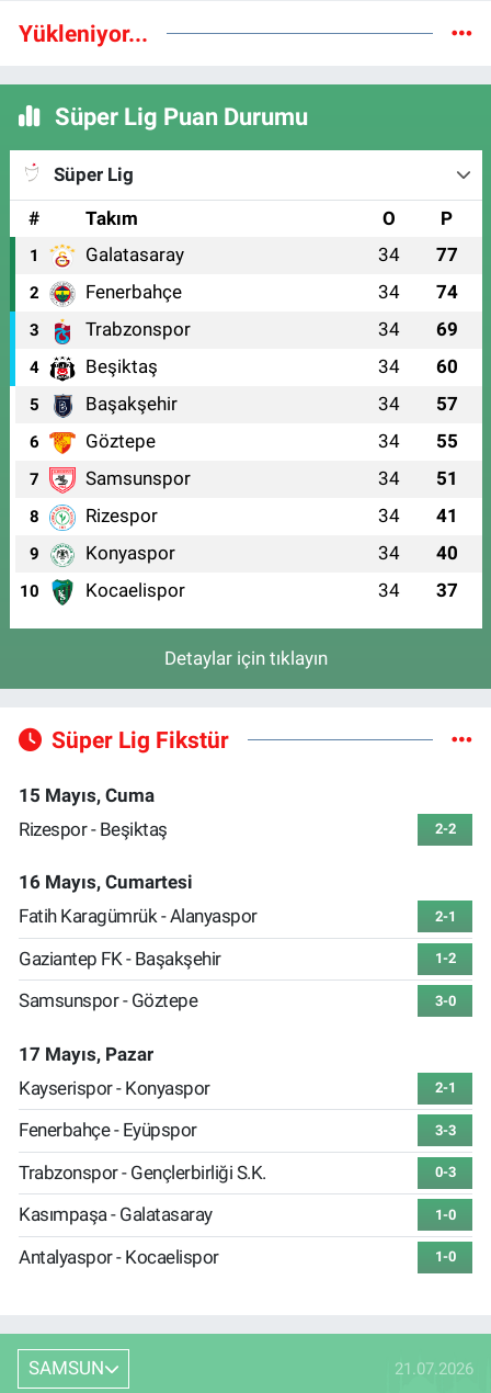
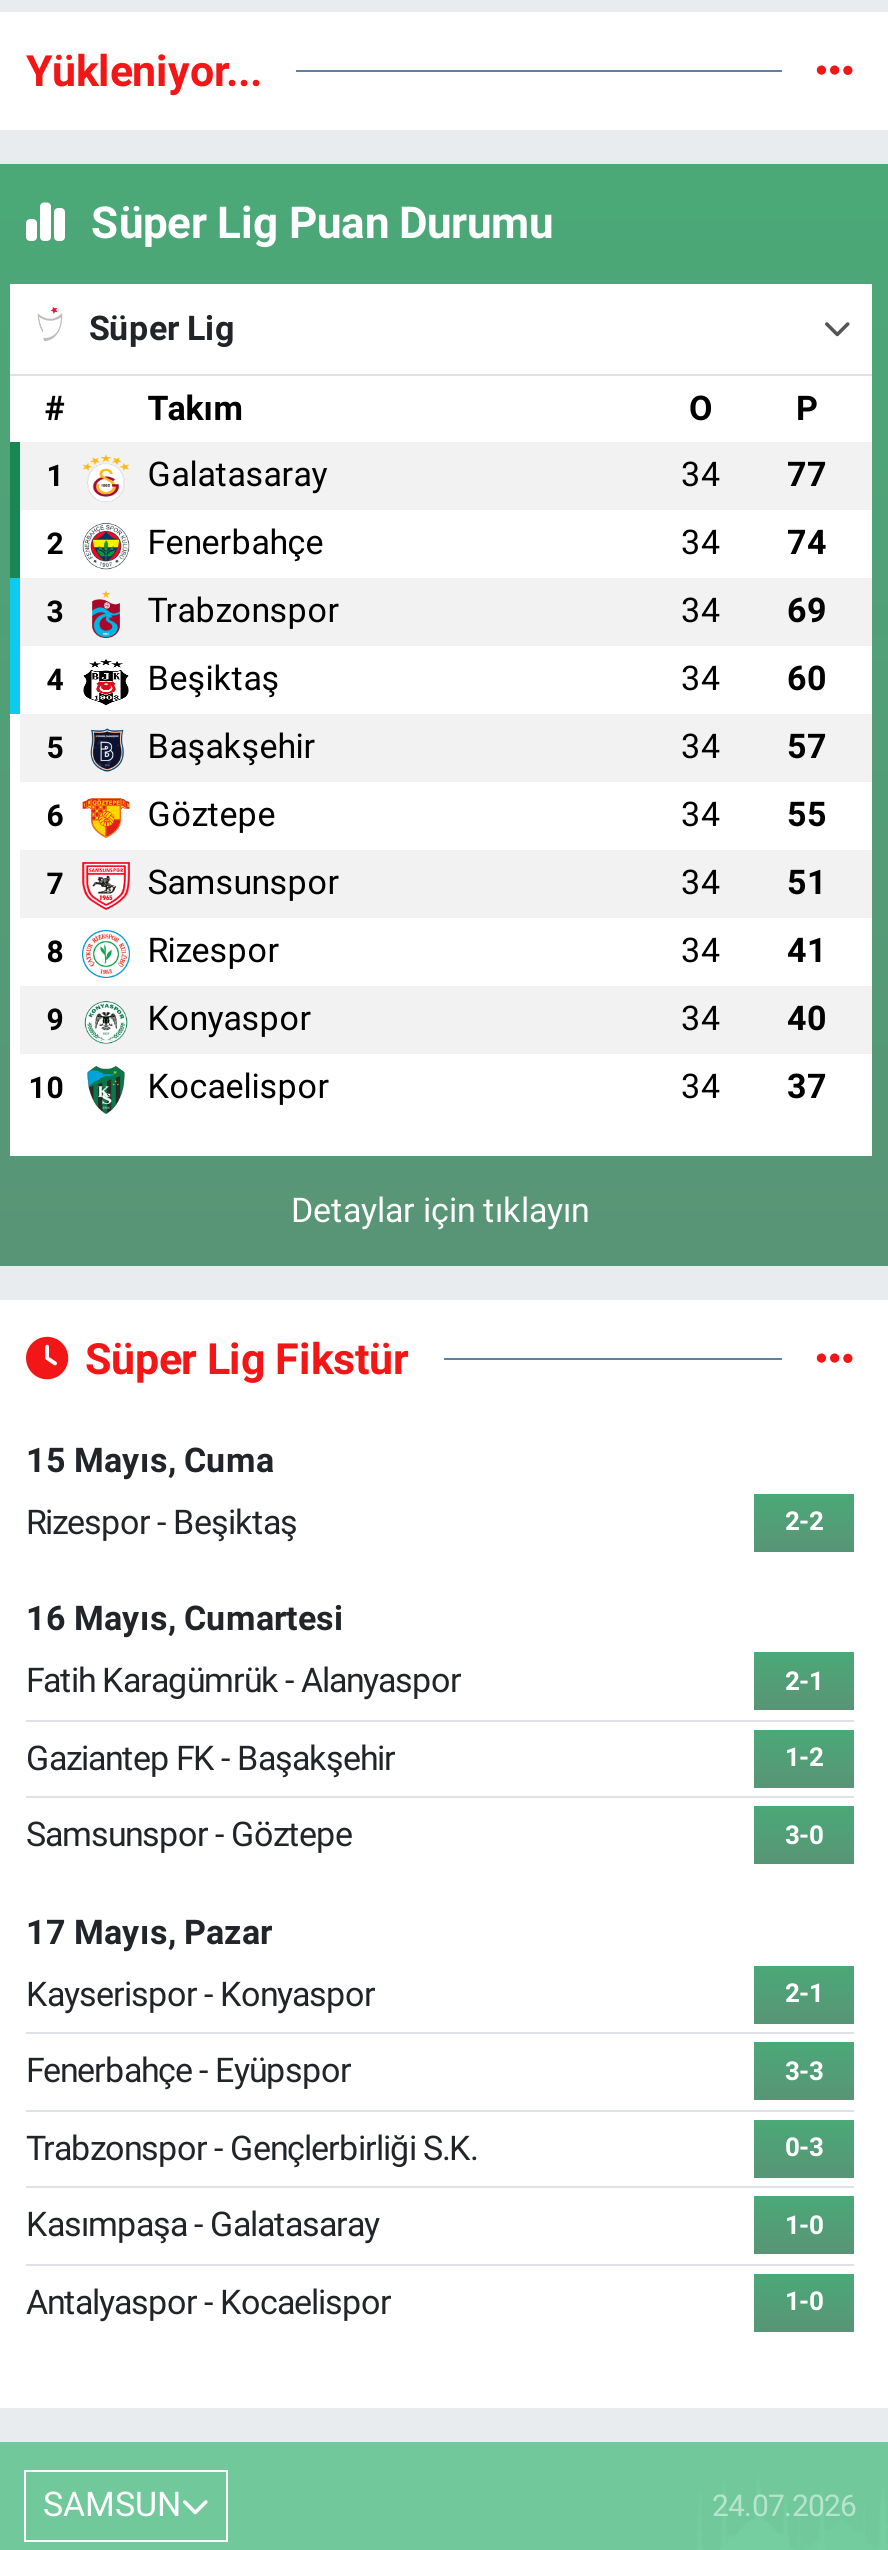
[395,1359,473,1379] 21.07.2026 -> [712,2488,856,2524] 24.07.2026

